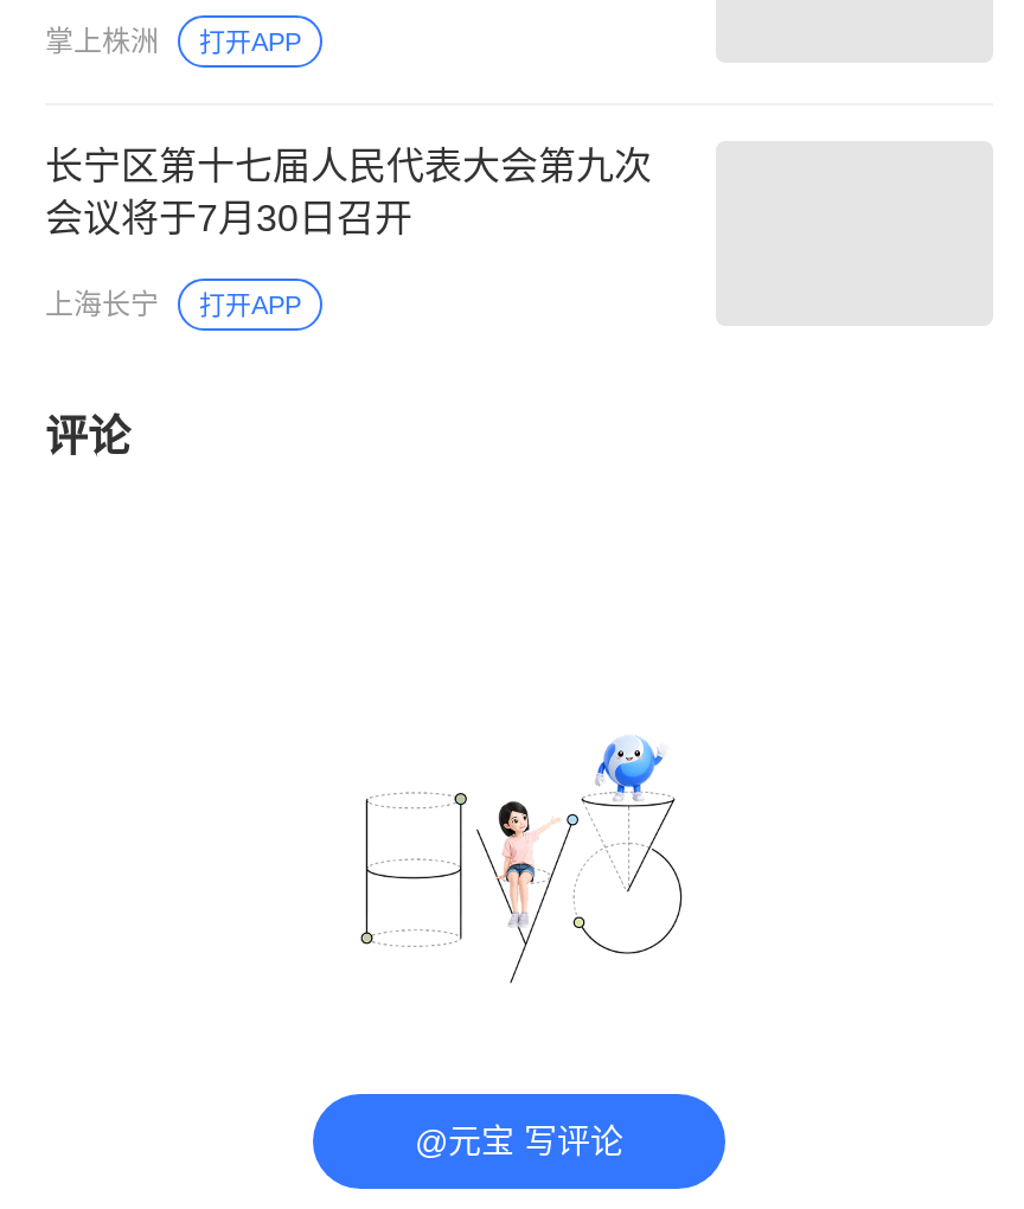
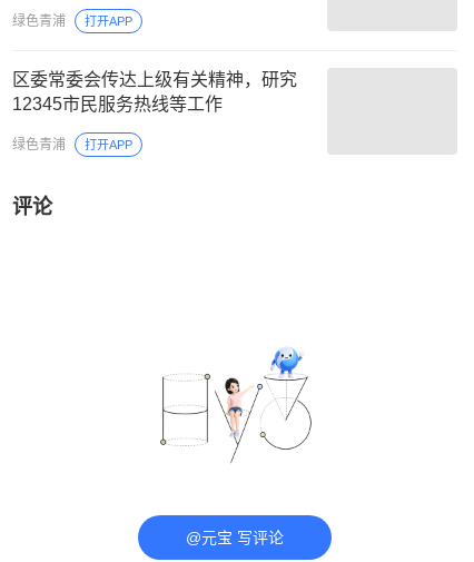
[45,25,159,58] 掌上株洲 -> [12,14,66,29] 绿色青浦
[45,146,652,238] 长宁区第十七届人民代表大会第九次 | 会议将于7月30日召开 -> [12,71,297,114] 区委常委会传达上级有关精神，研究 | 12345市民服务热线等工作
[45,288,159,321] 上海长宁 -> [12,137,66,153] 绿色青浦

